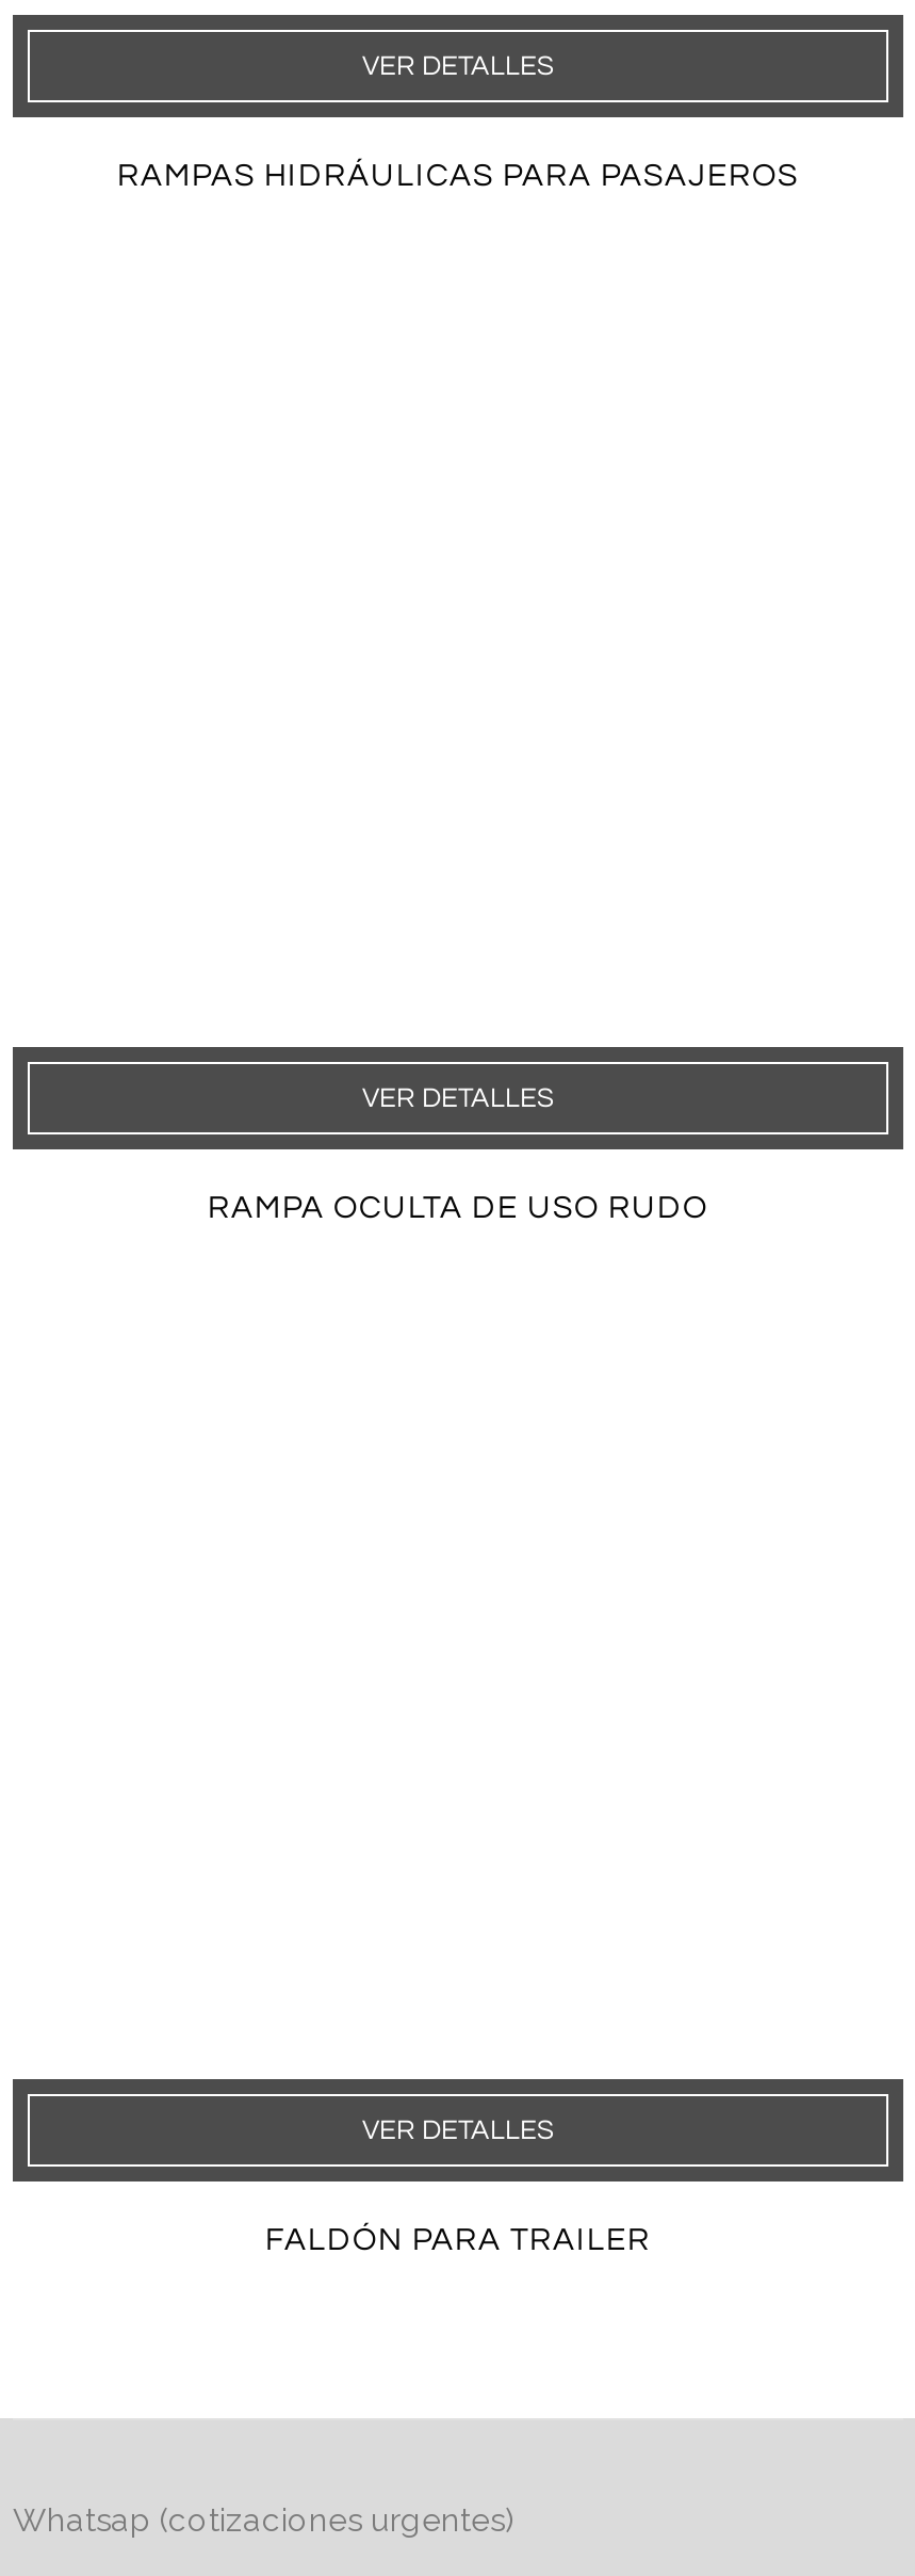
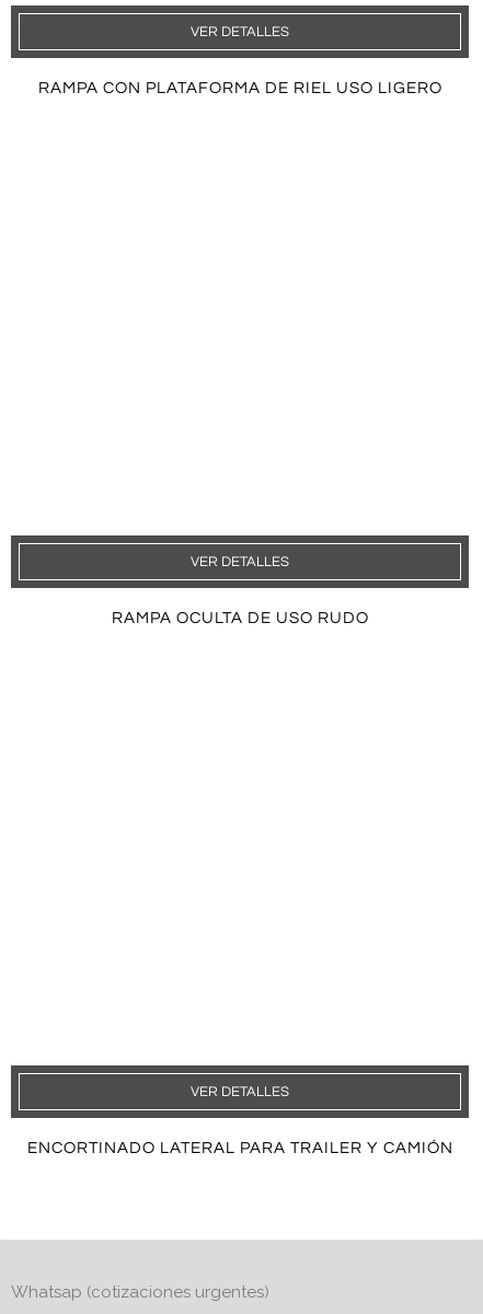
[117,159,799,191] RAMPAS HIDRÁULICAS PARA PASAJEROS -> [38,80,442,96] RAMPA CON PLATAFORMA DE RIEL USO LIGERO
[265,2224,651,2255] FALDÓN PARA TRAILER -> [27,1140,453,1156] ENCORTINADO LATERAL PARA TRAILER Y CAMIÓN

